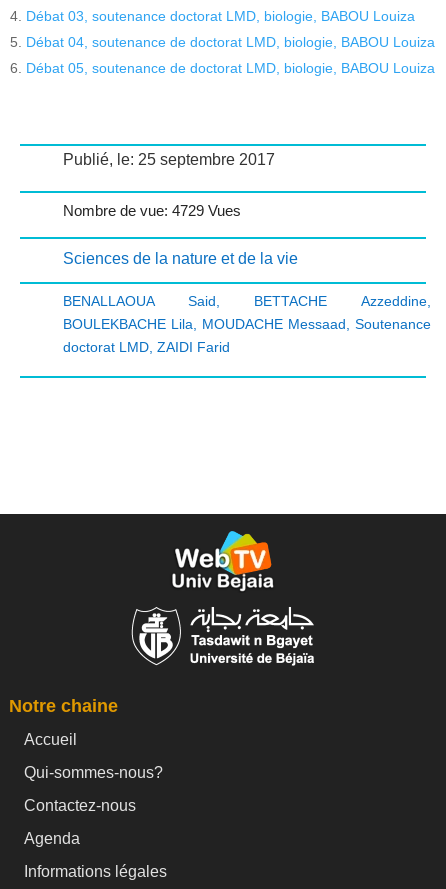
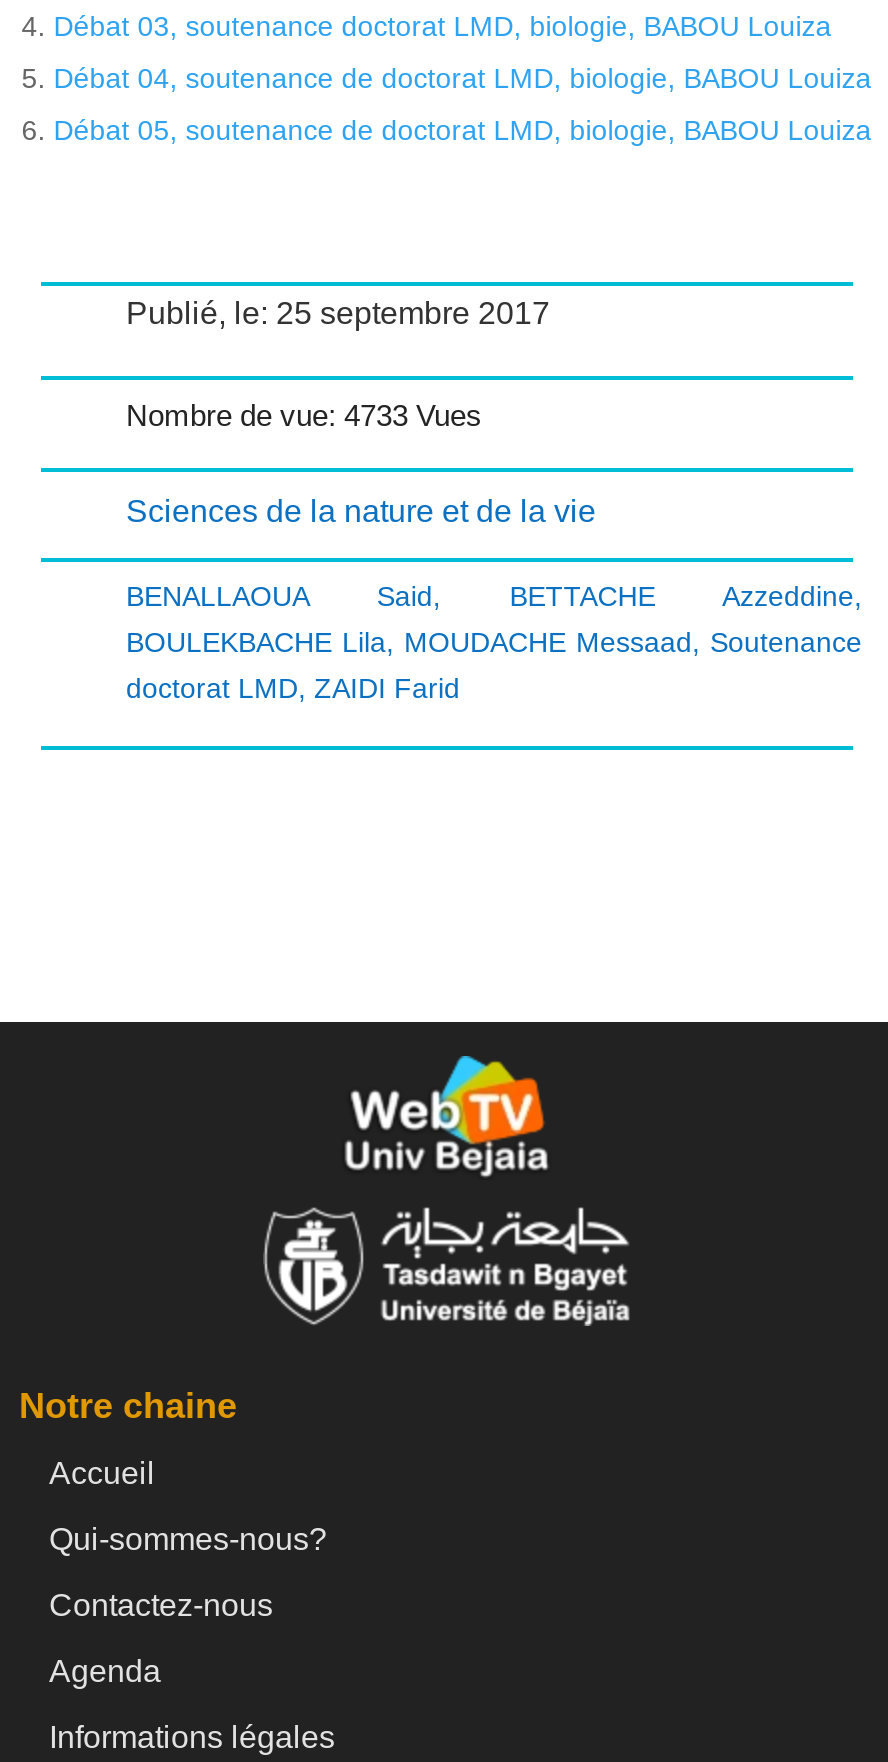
[62,202,240,219] Nombre de vue: 4729 Vues -> [126,397,482,431] Nombre de vue: 4733 Vues

